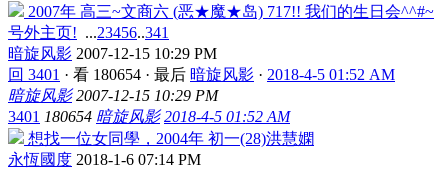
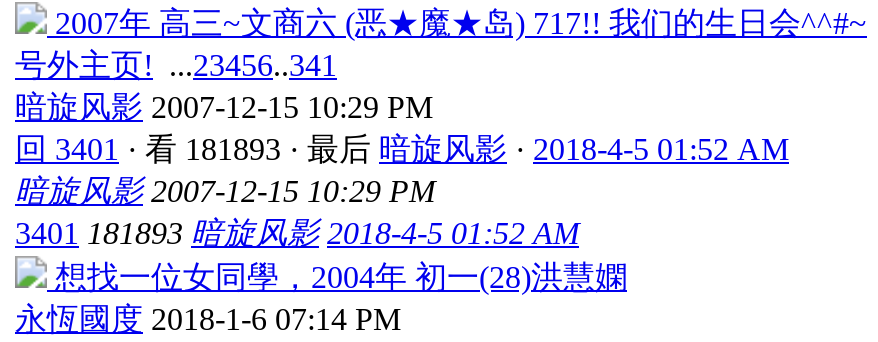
[8,66,395,83] 回 3401 · 看 180654 · 最后暗旋风影· 2018-4-5 01:52 AM -> [15,132,789,166] 回 3401 · 看 181893 · 最后暗旋风影· 2018-4-5 01:52 AM
[8,108,290,125] 3401 180654 暗旋风影 2018-4-5 01:52 AM -> [15,216,579,250] 3401 181893 暗旋风影 2018-4-5 01:52 AM

